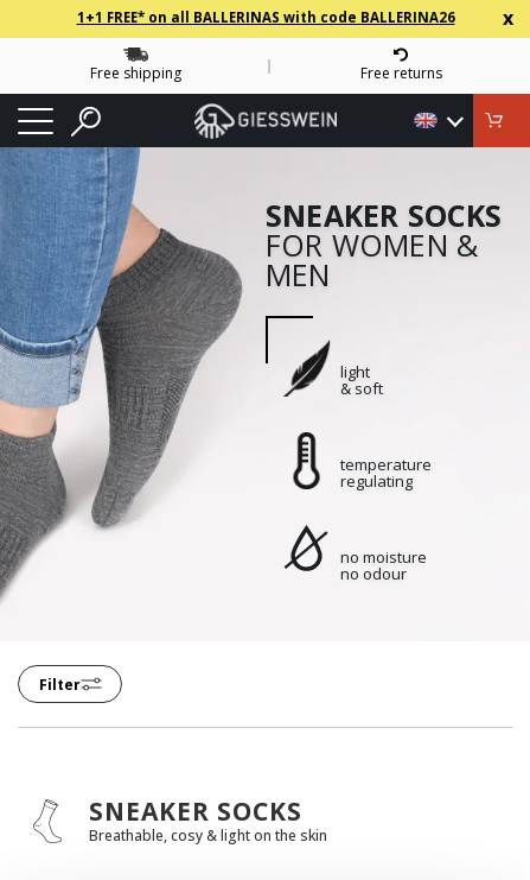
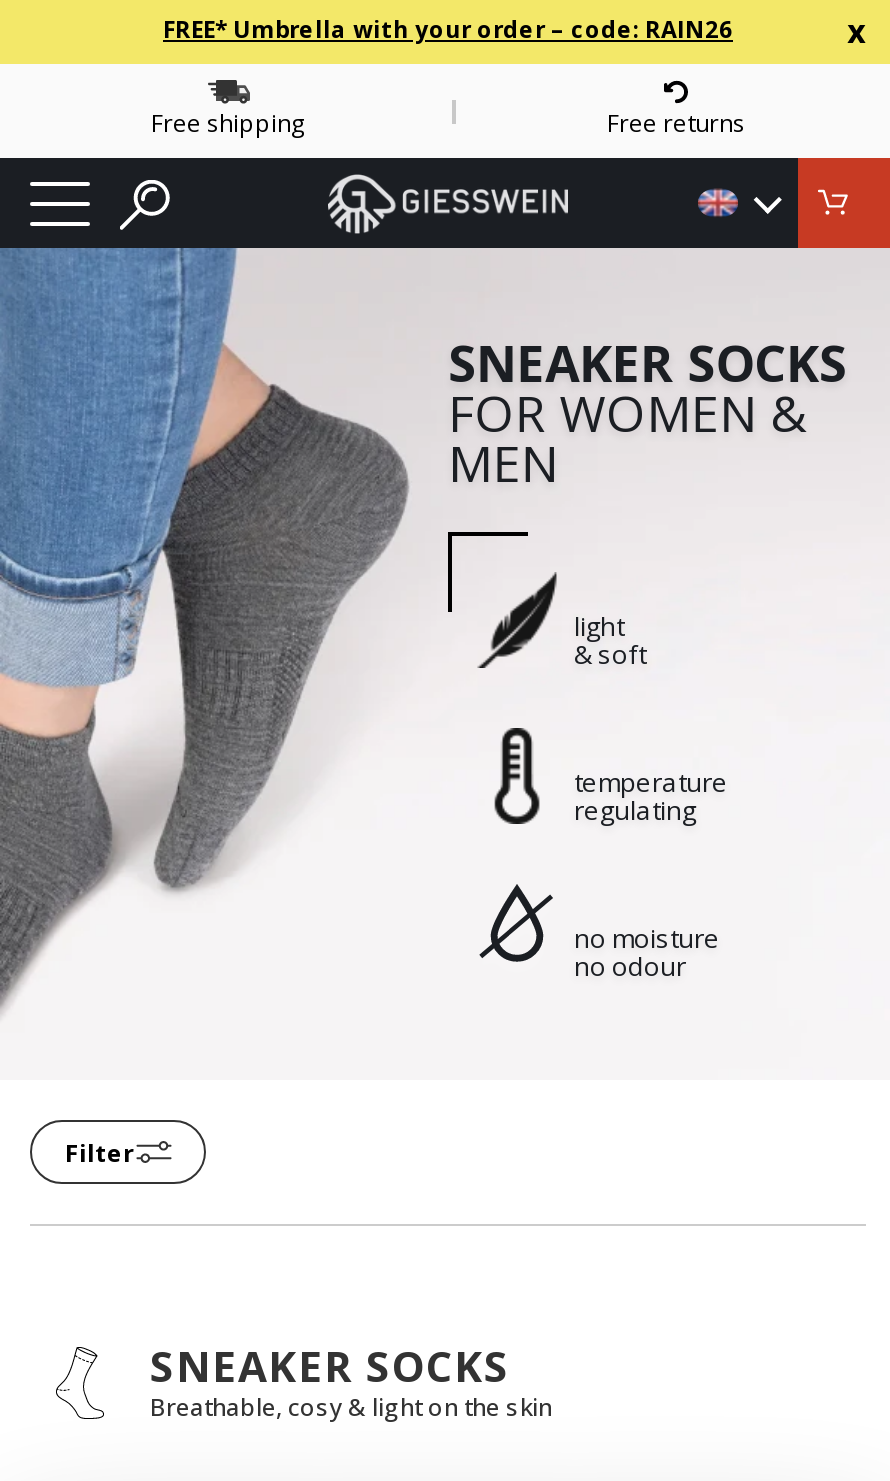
[76,8,455,26] 1+1 FREE* on all BALLERINAS with code BALLERINA26 -> [163,14,733,44] FREE* Umbrella with your order – code: RAIN26

